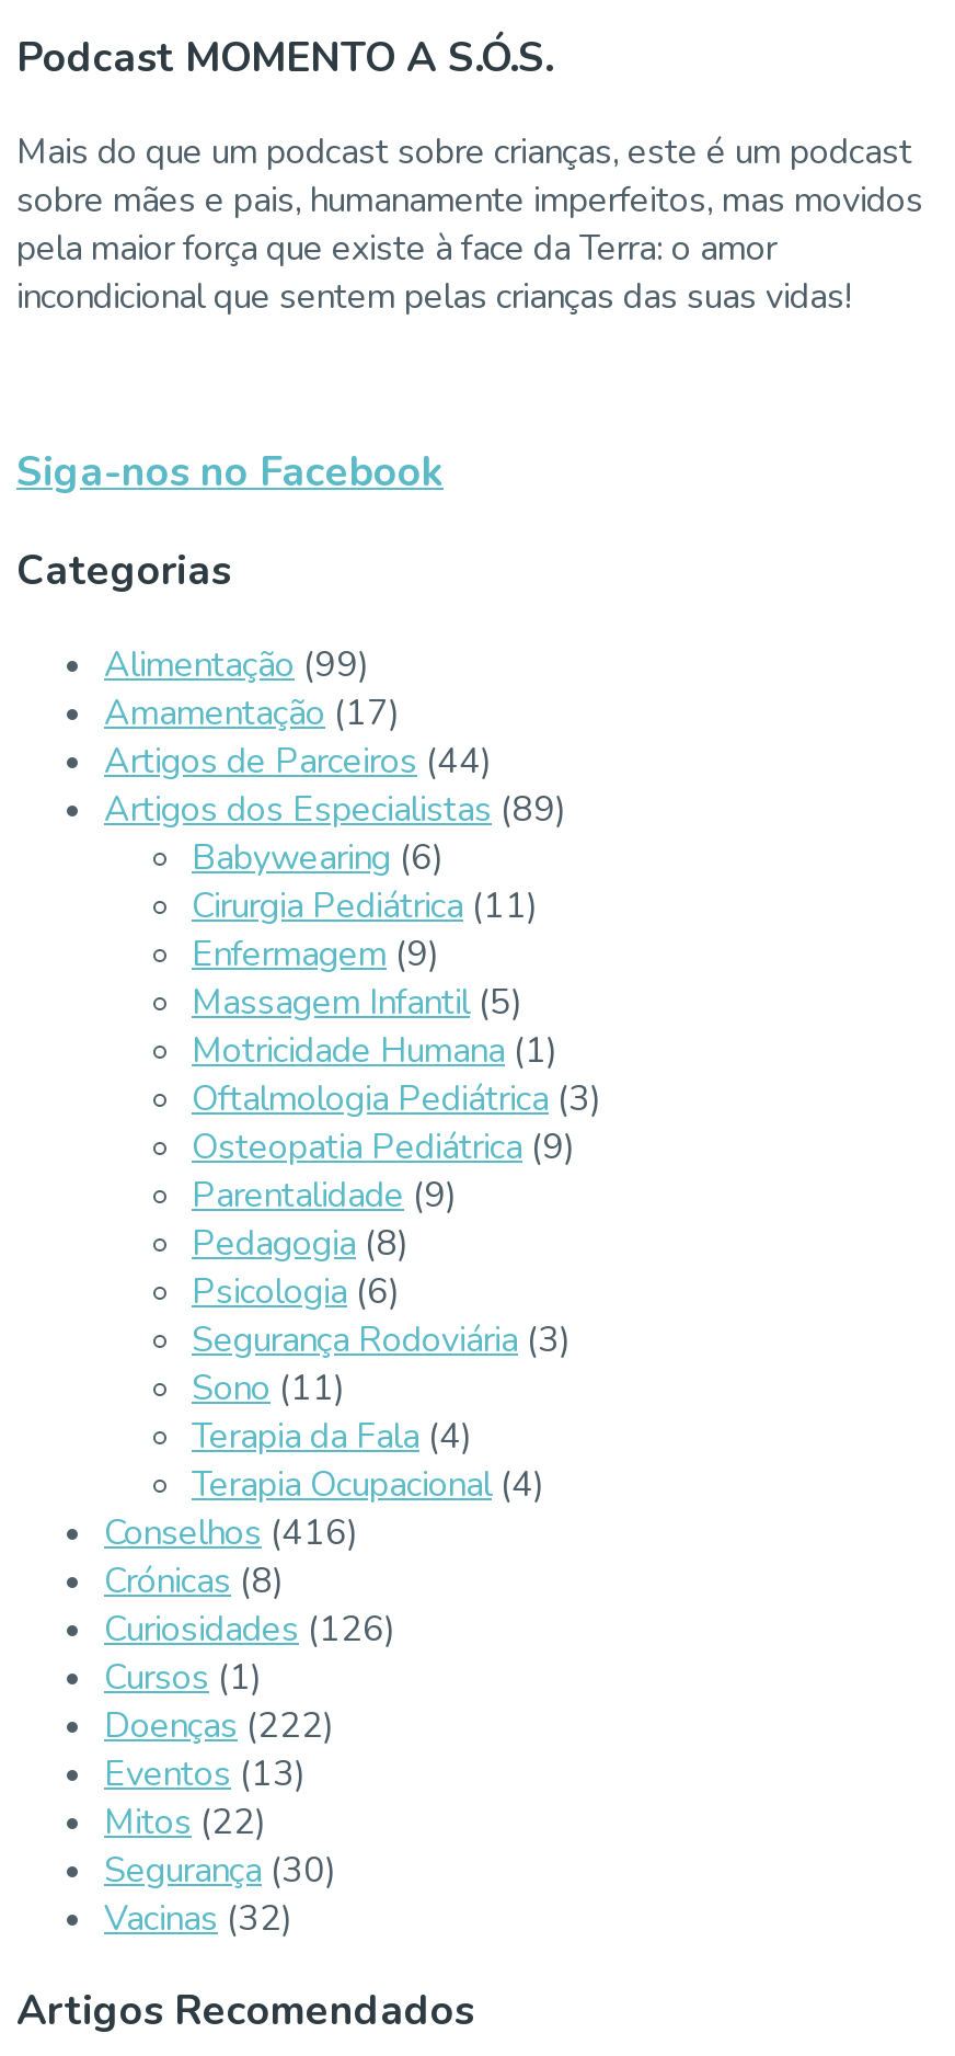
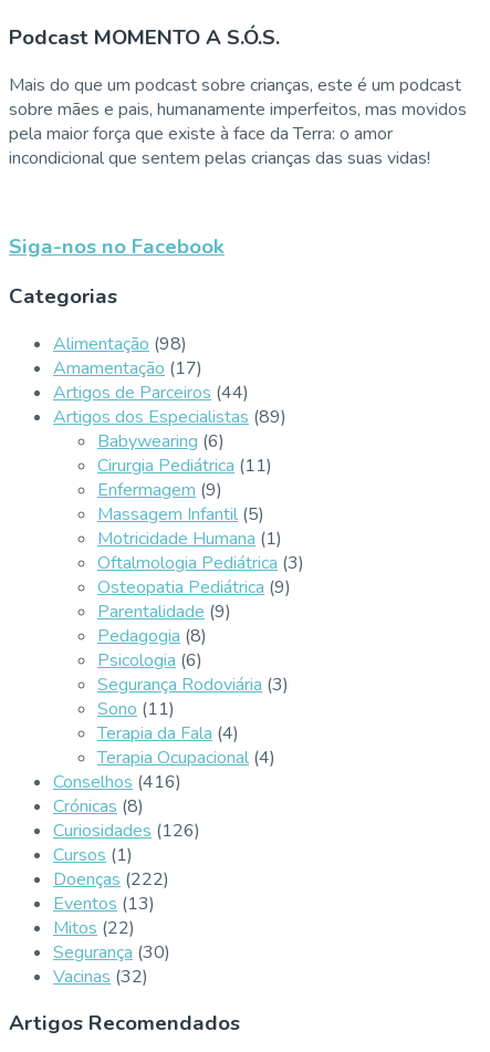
[104,640,369,689] Alimentação (99) -> [53,332,187,356] Alimentação (98)

